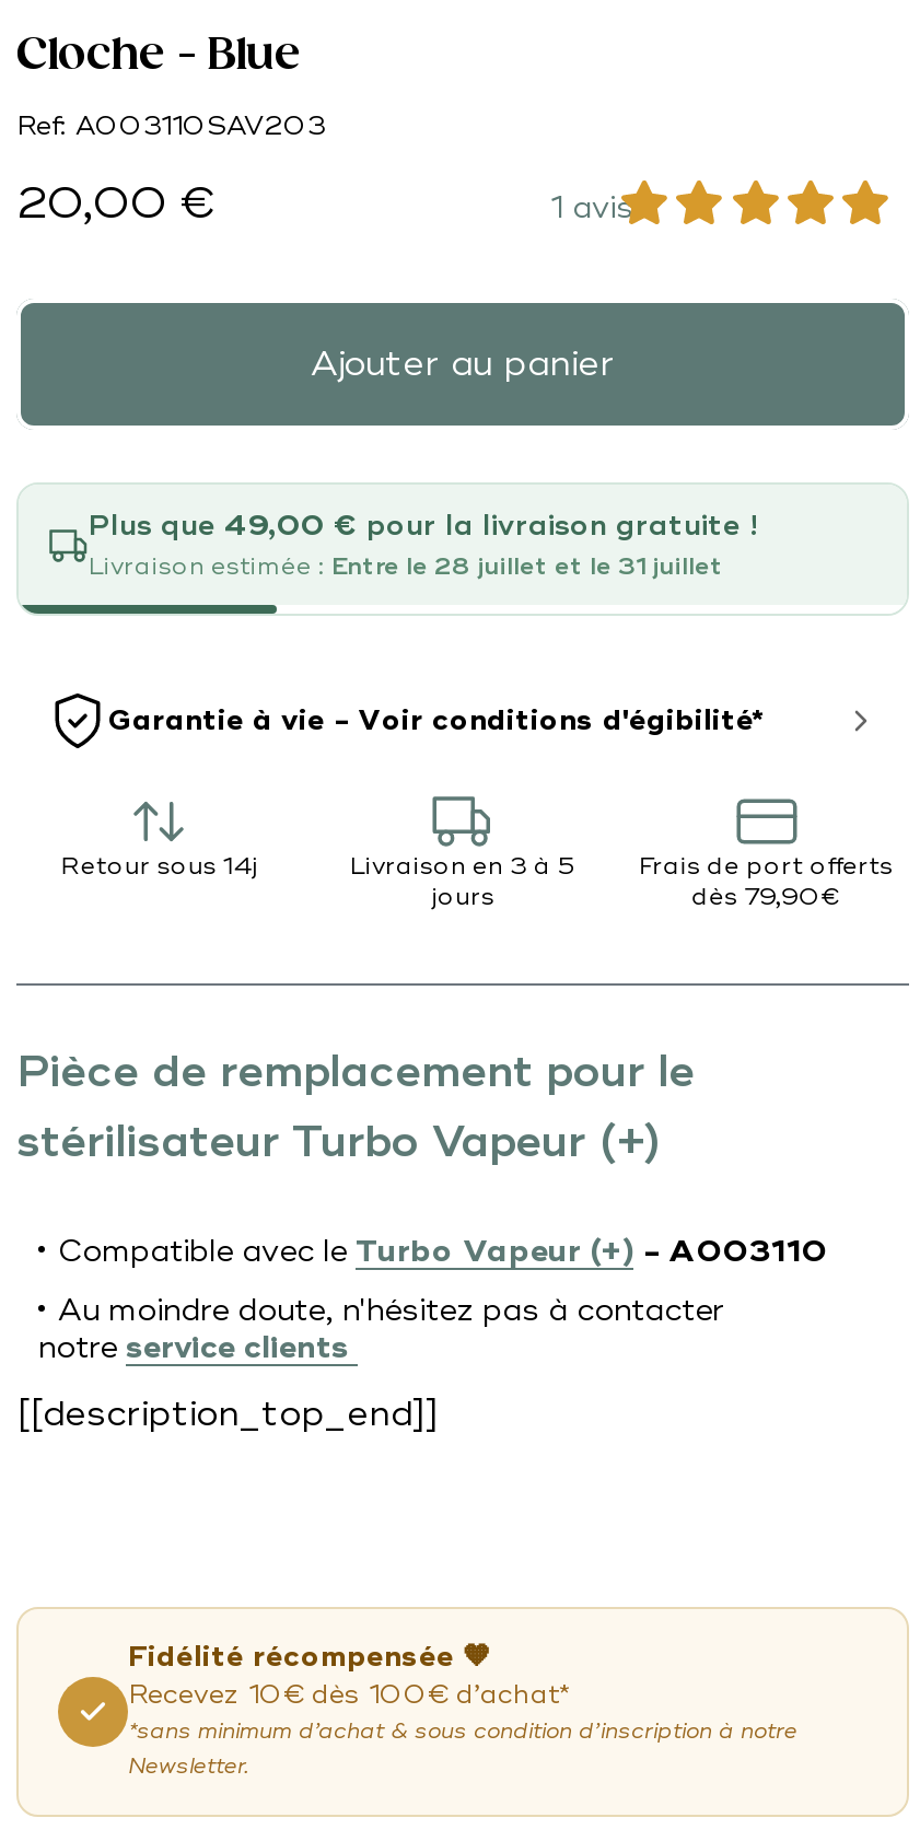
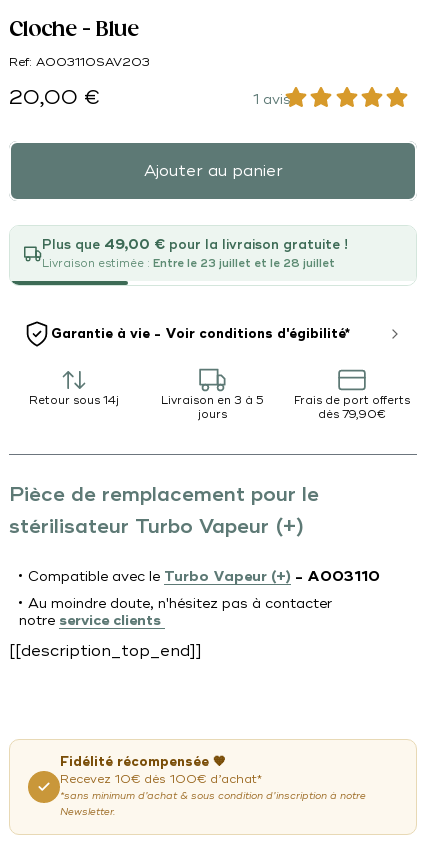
[89,553,723,582] Livraison estimée : Entre le 28 juillet et le 31 juillet -> [42,257,335,270] Livraison estimée : Entre le 23 juillet et le 28 juillet

